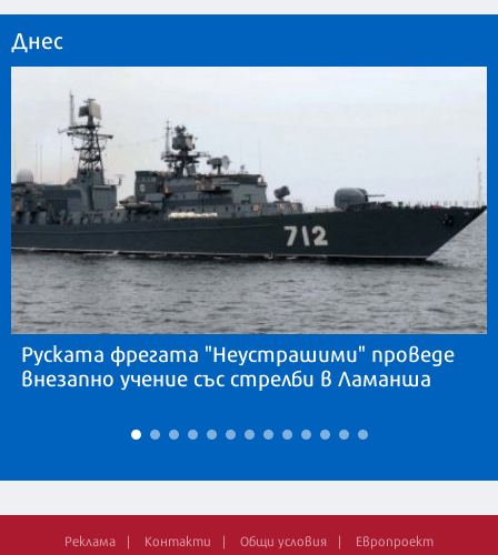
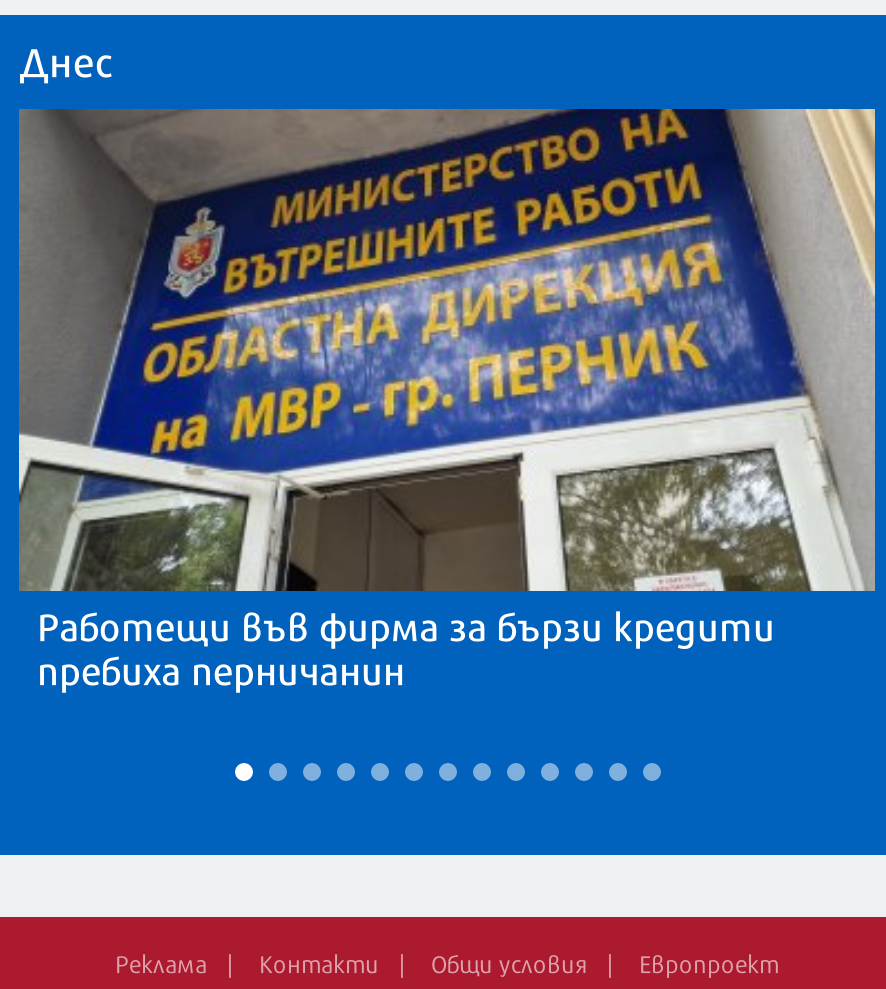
[10,65,488,393] [image] | Руската фрегата "Неустрашими" проведе | внезапно учение със стрелби в Ламанша -> [17,107,877,697] [image] | Работещи във фирма за бързи кредити | пребиха перничанин

